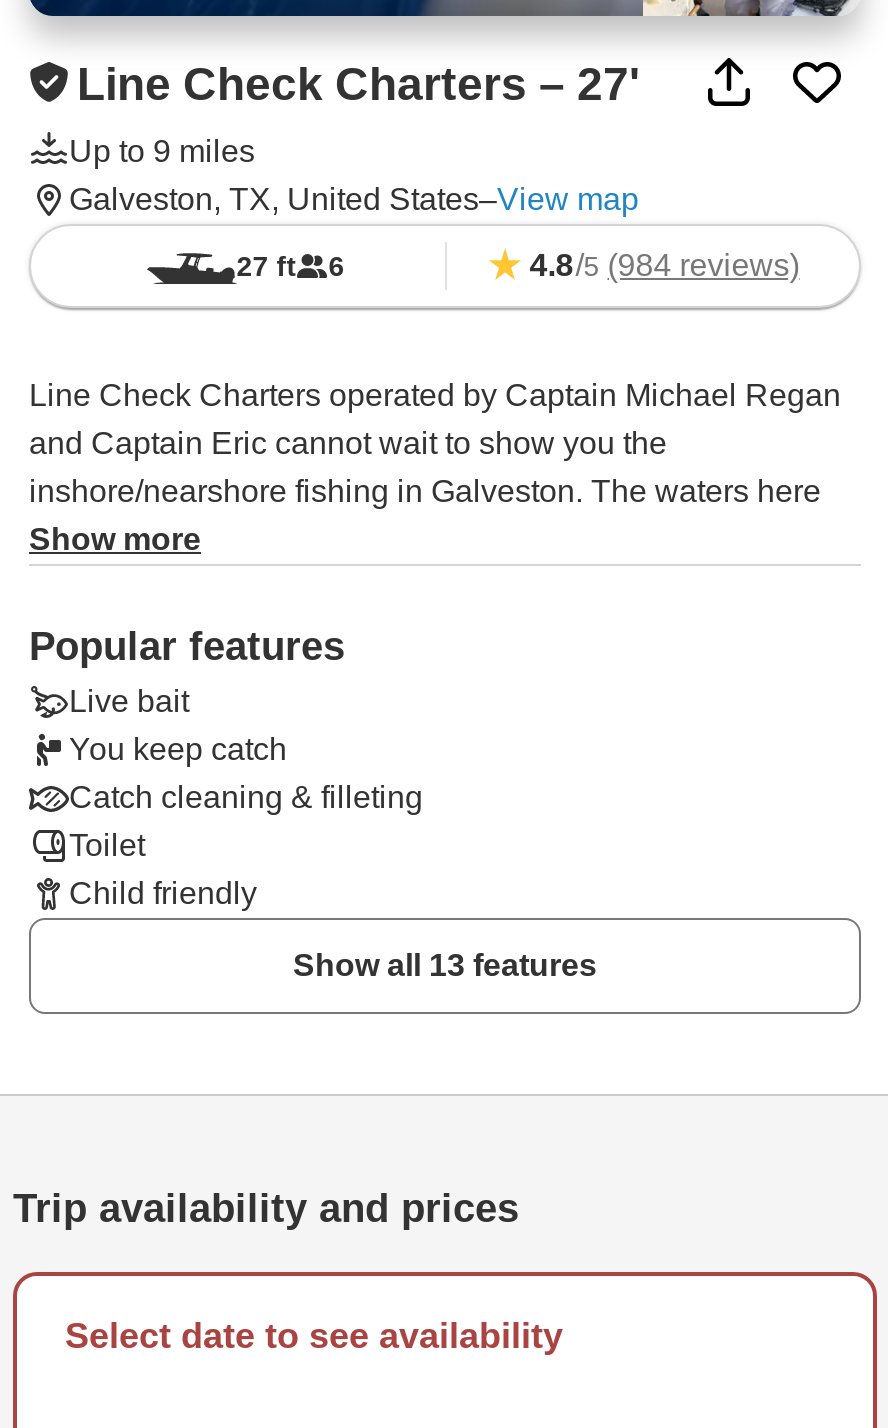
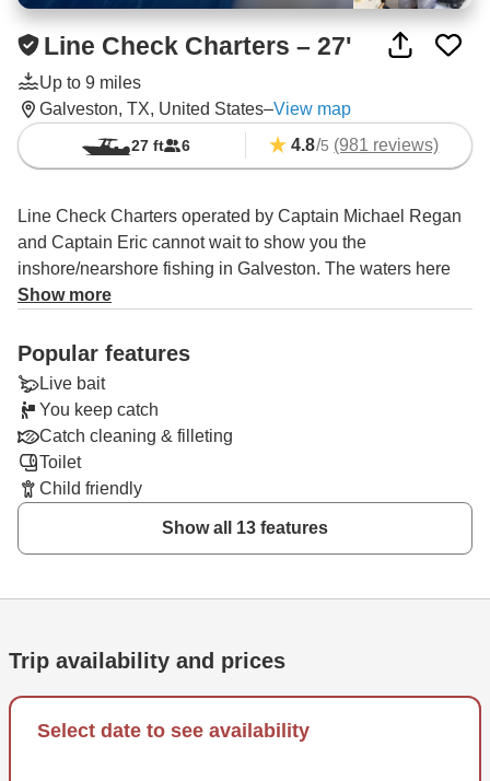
[529,247,799,281] 4.8/5 (984 reviews) -> [291,135,439,154] 4.8/5 (981 reviews)

